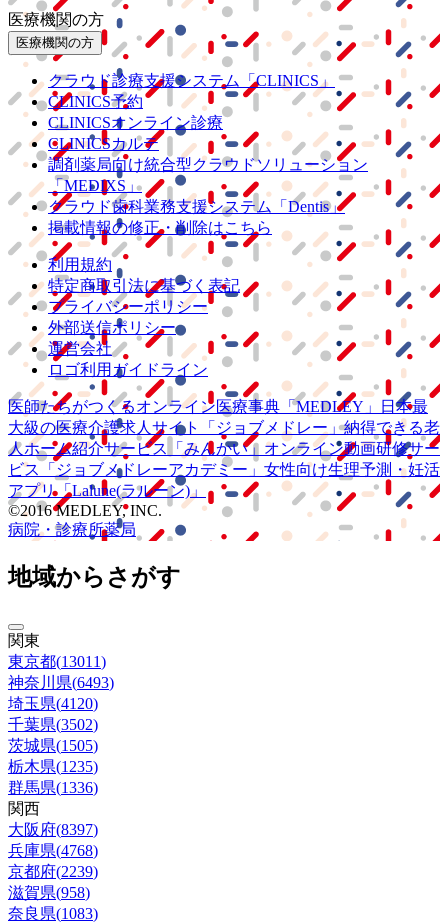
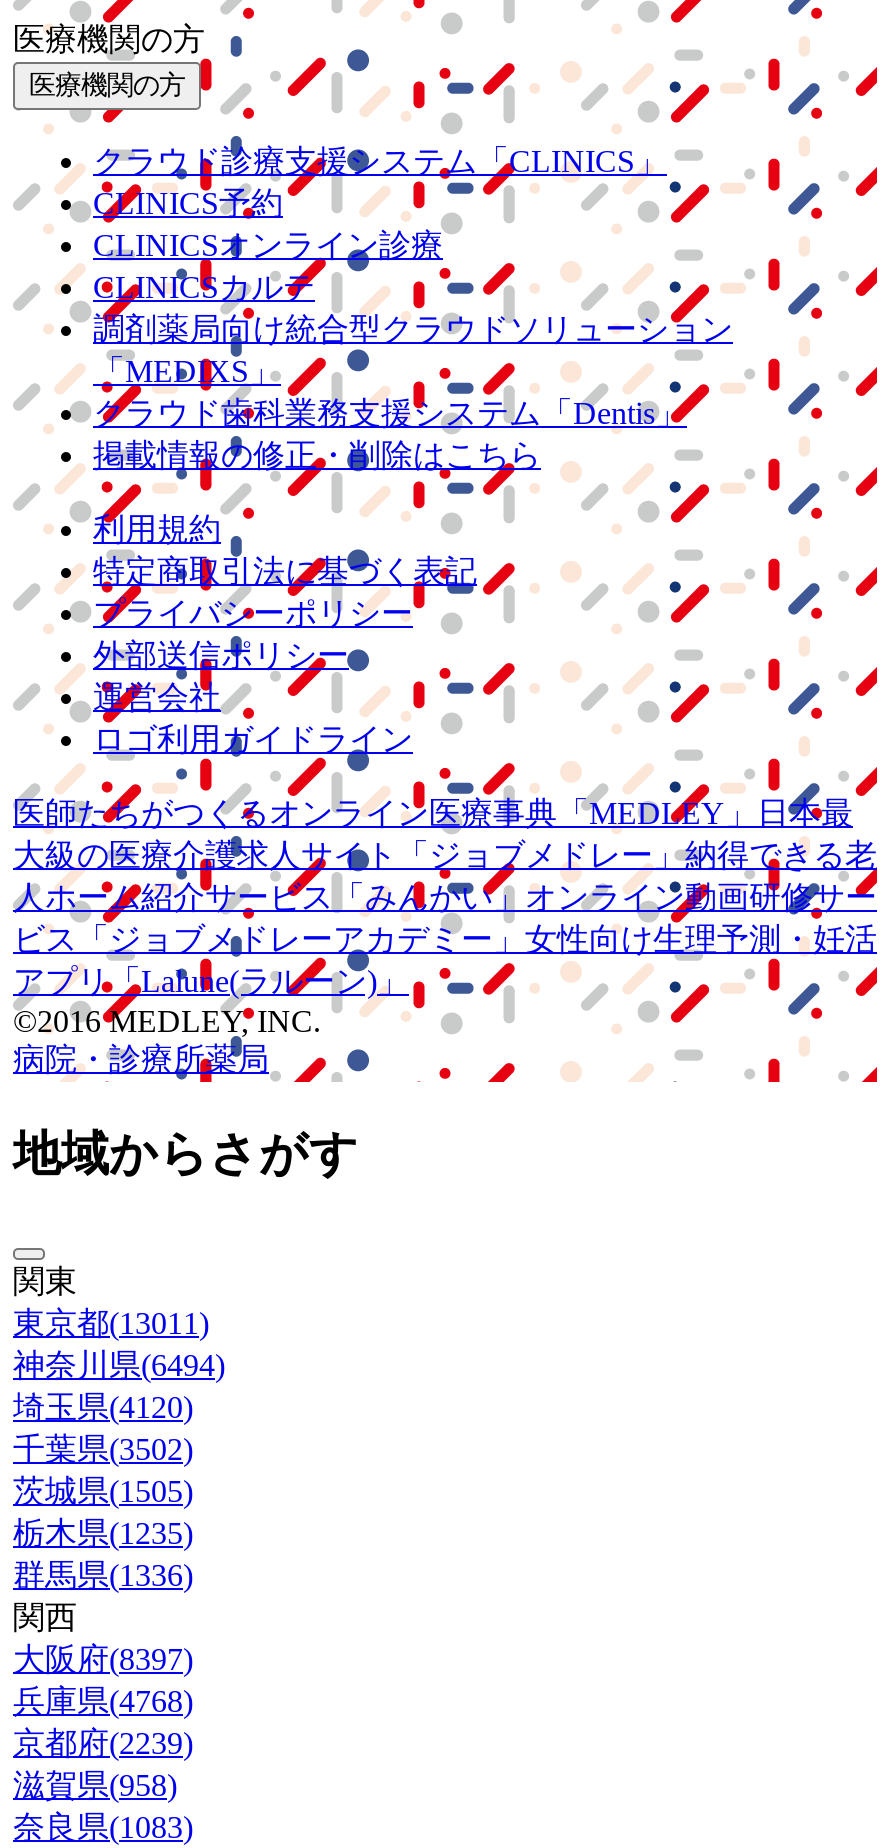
[8,673,114,690] 神奈川県(6493) -> [13,1347,225,1381] 神奈川県(6494)

